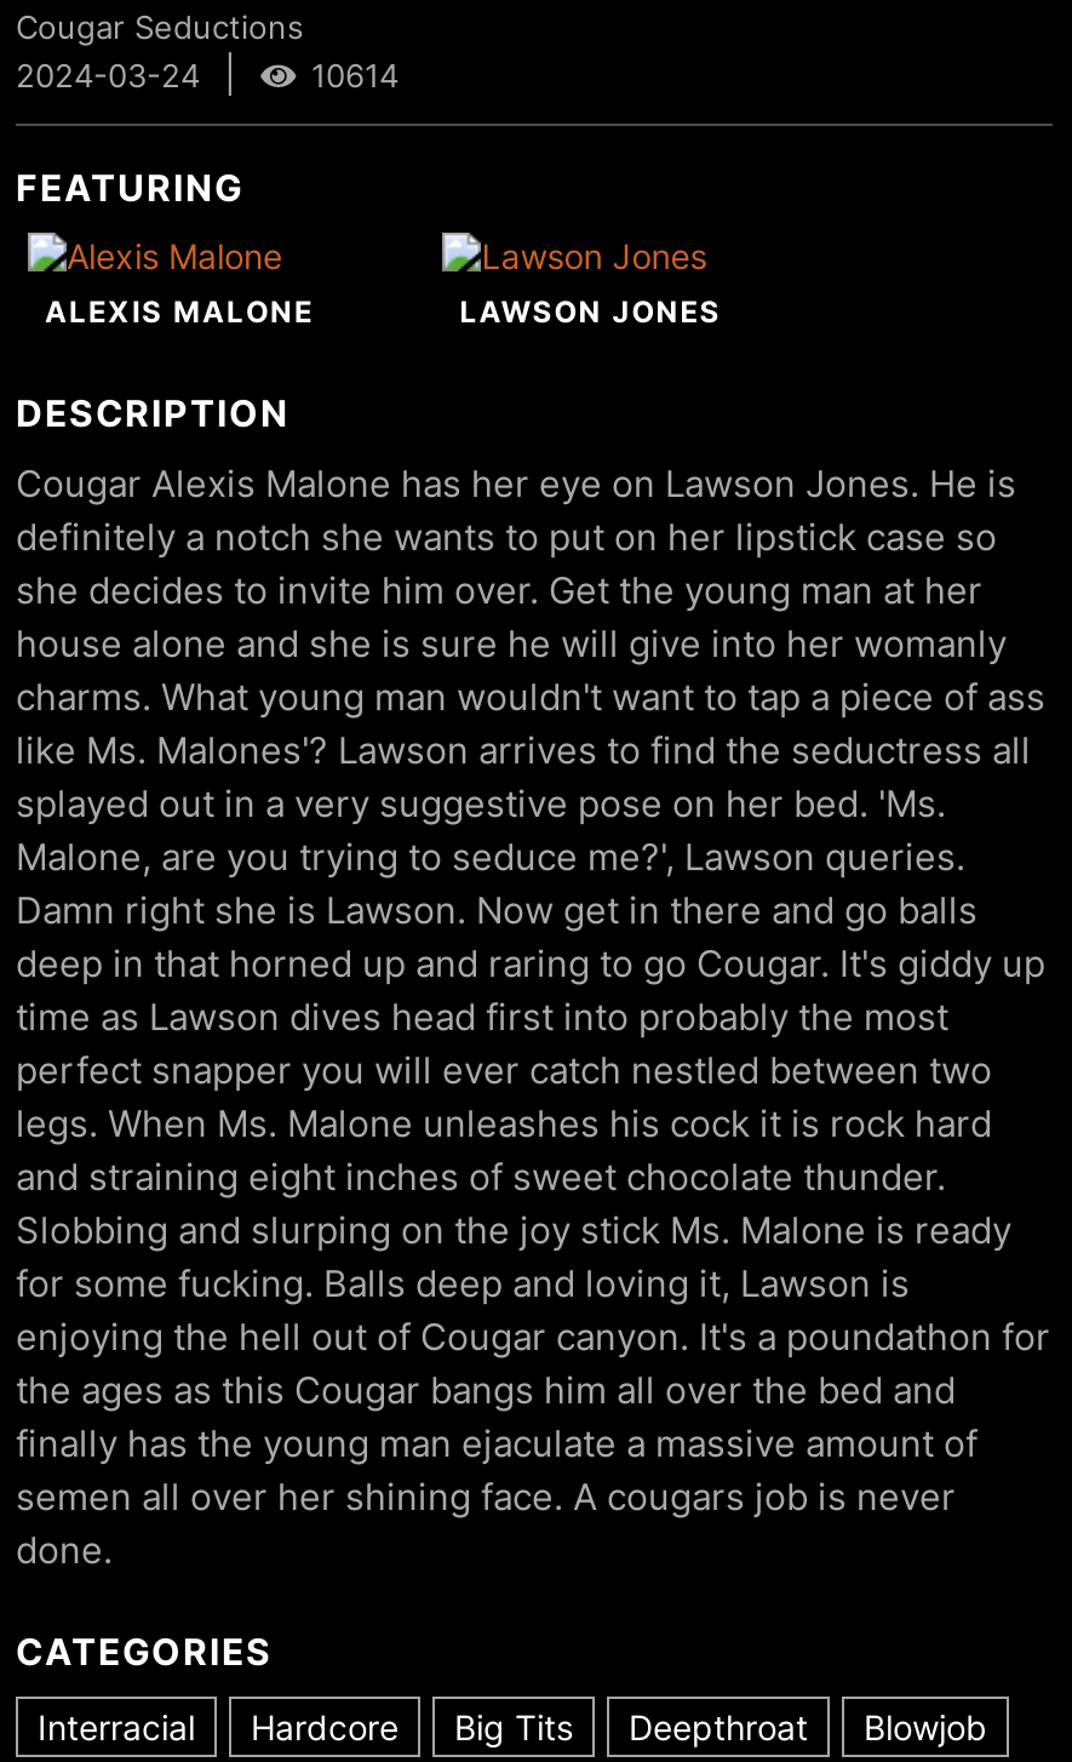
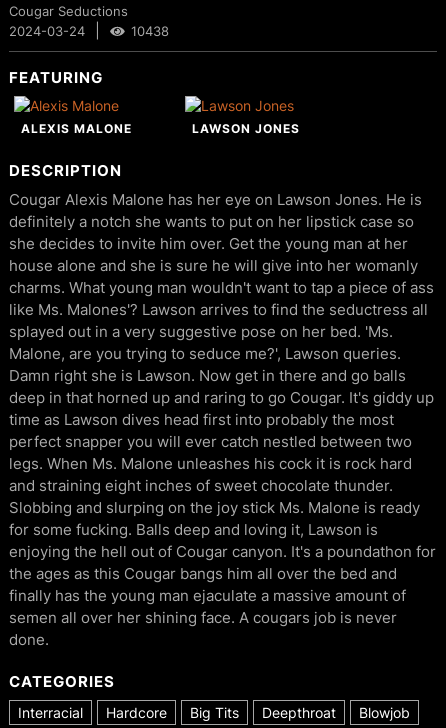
[311,55,399,94] 10614 -> [131,23,169,39] 10438

